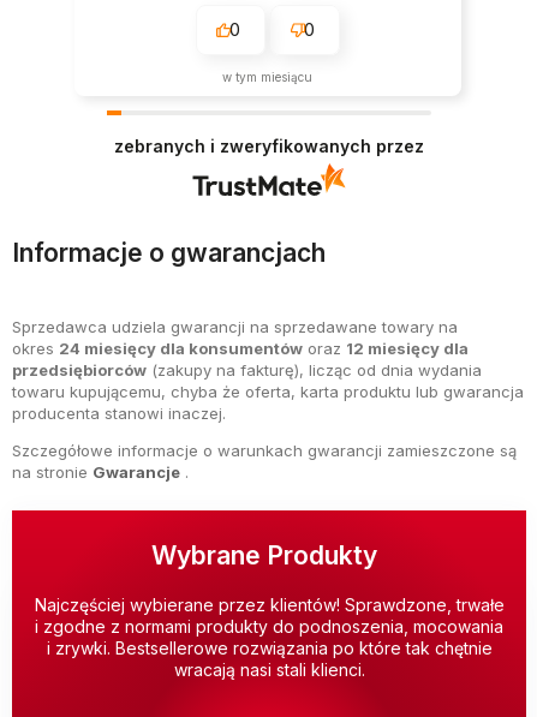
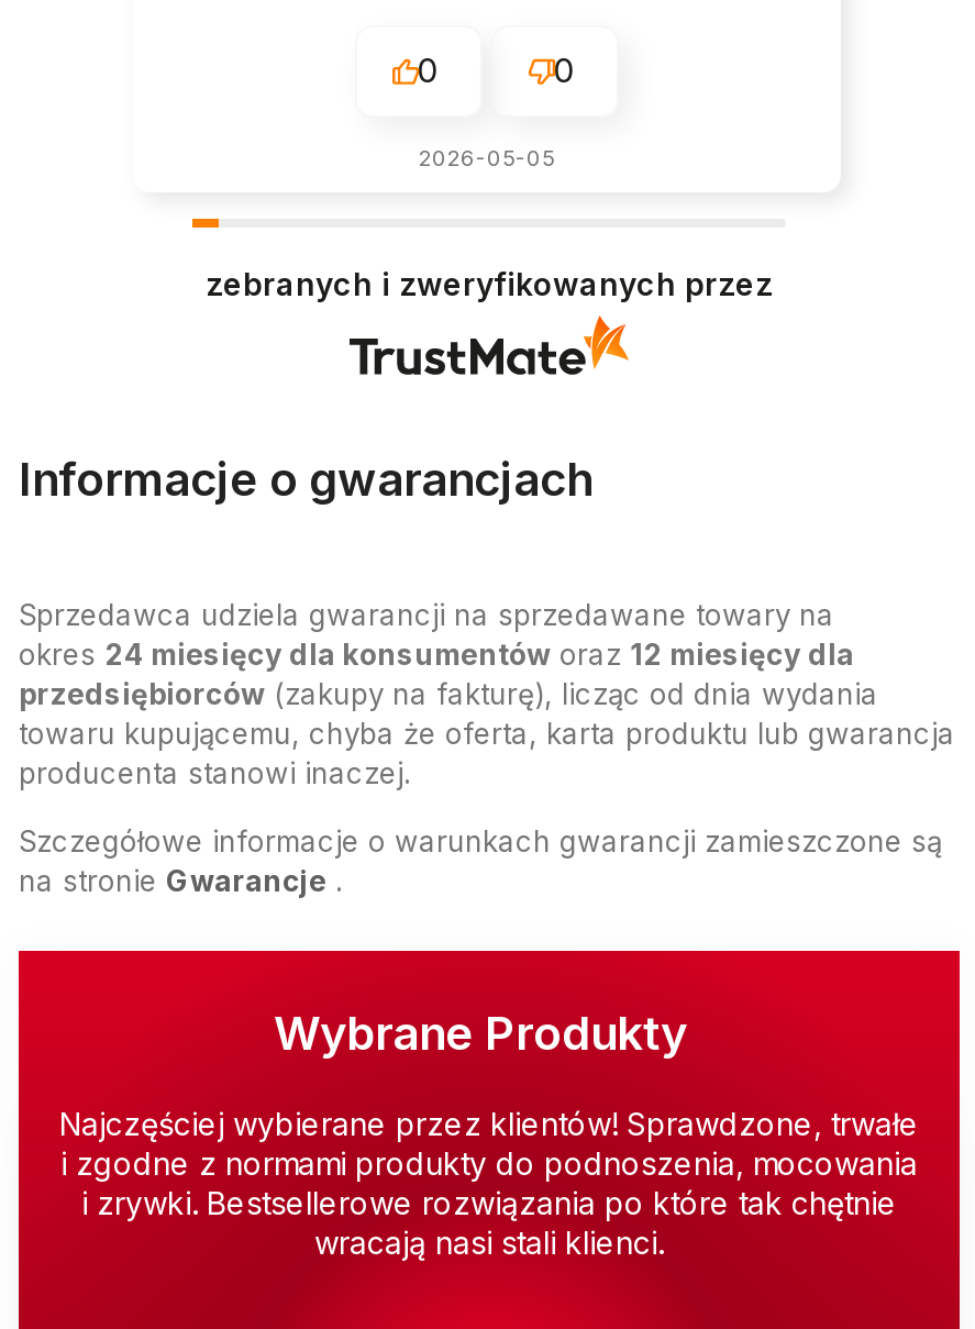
[223,70,313,85] w tym miesiącu -> [419,145,555,171] 2026-05-05

